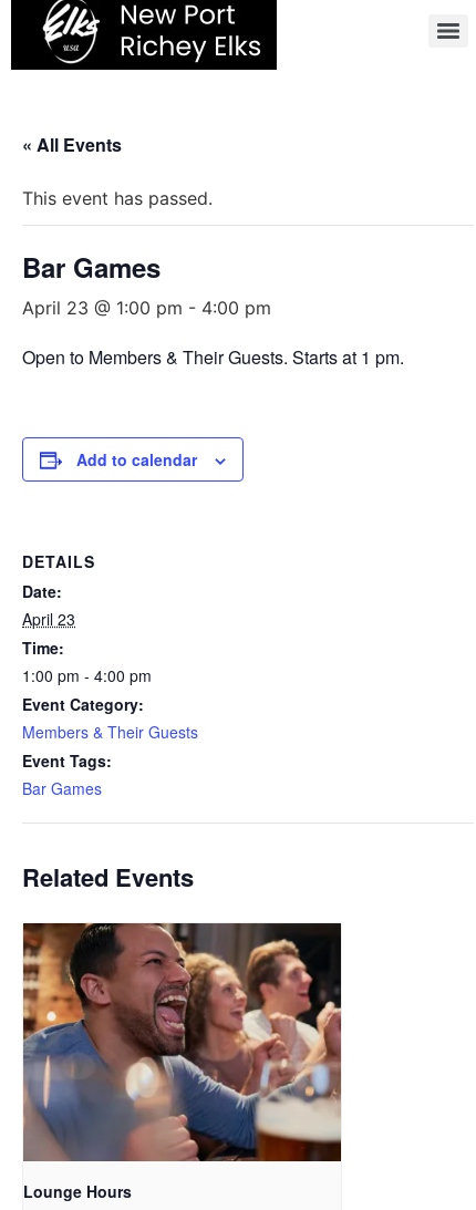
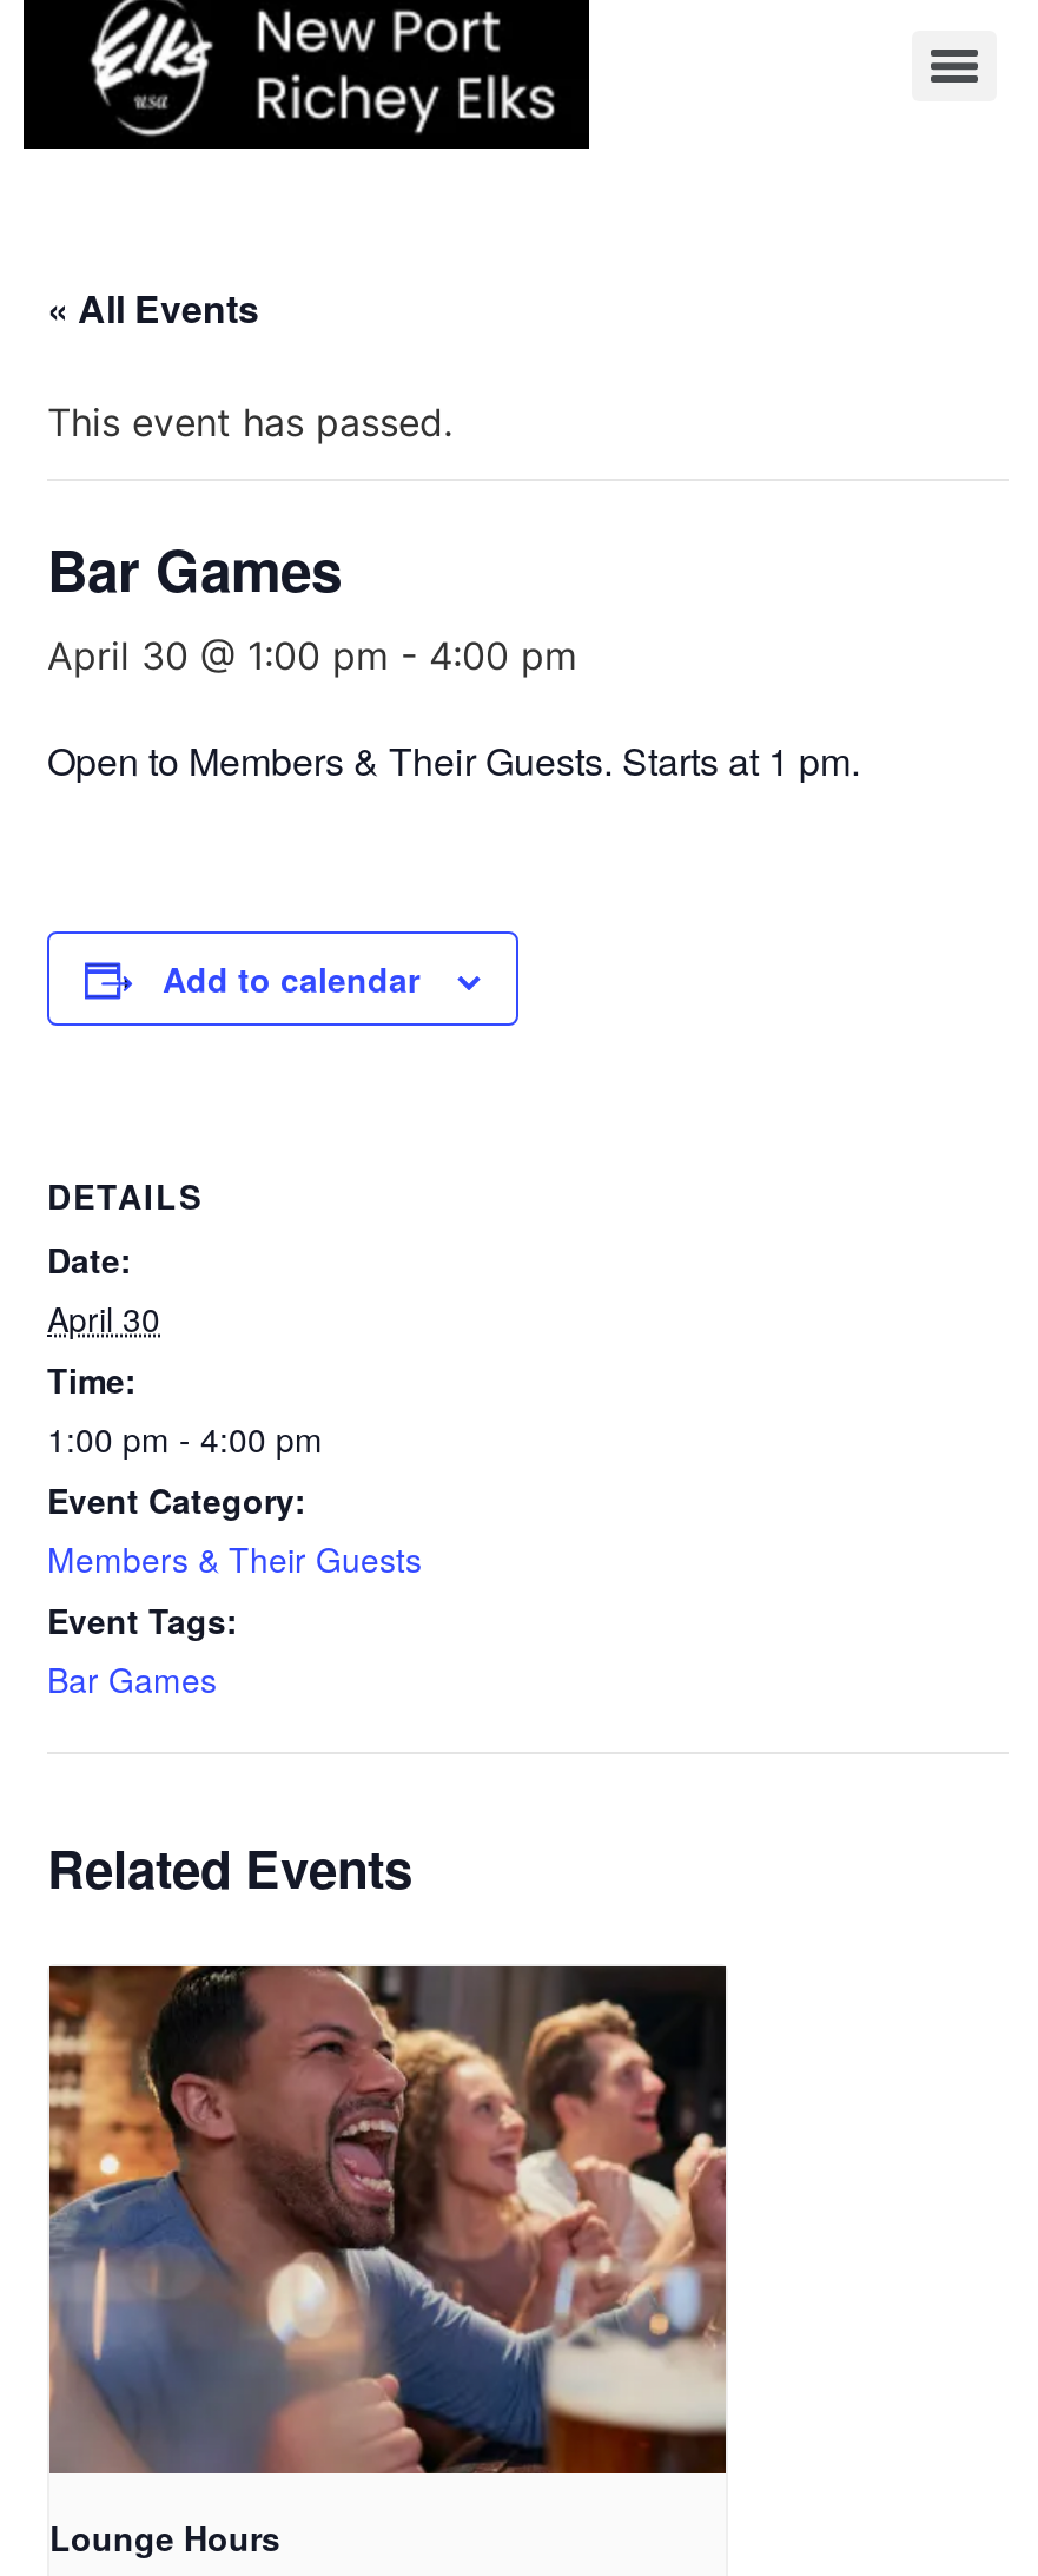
[22,297,271,319] April 23 @ 1:00 pm - 4:00 pm -> [47,632,577,679] April 30 @ 1:00 pm - 4:00 pm
[22,608,75,630] April 23 -> [47,1294,160,1342] April 30

